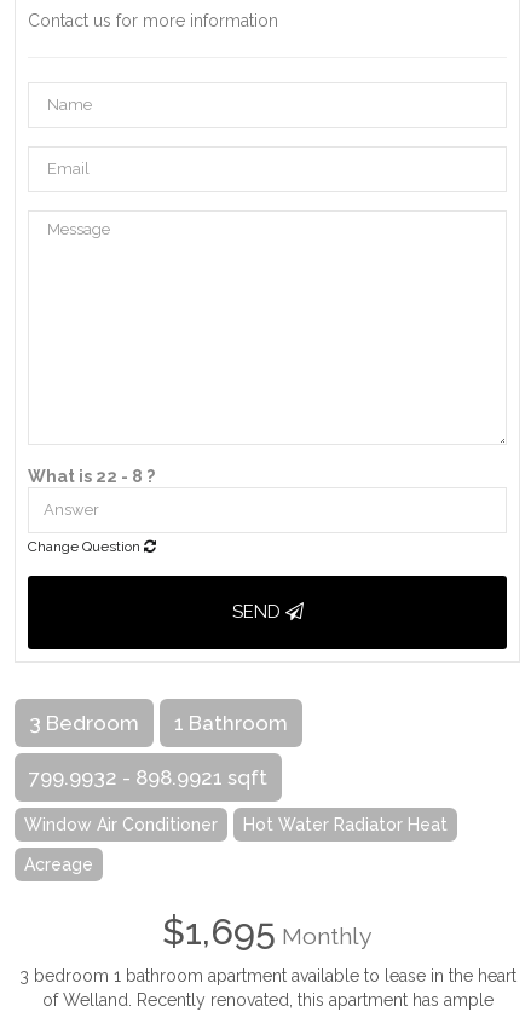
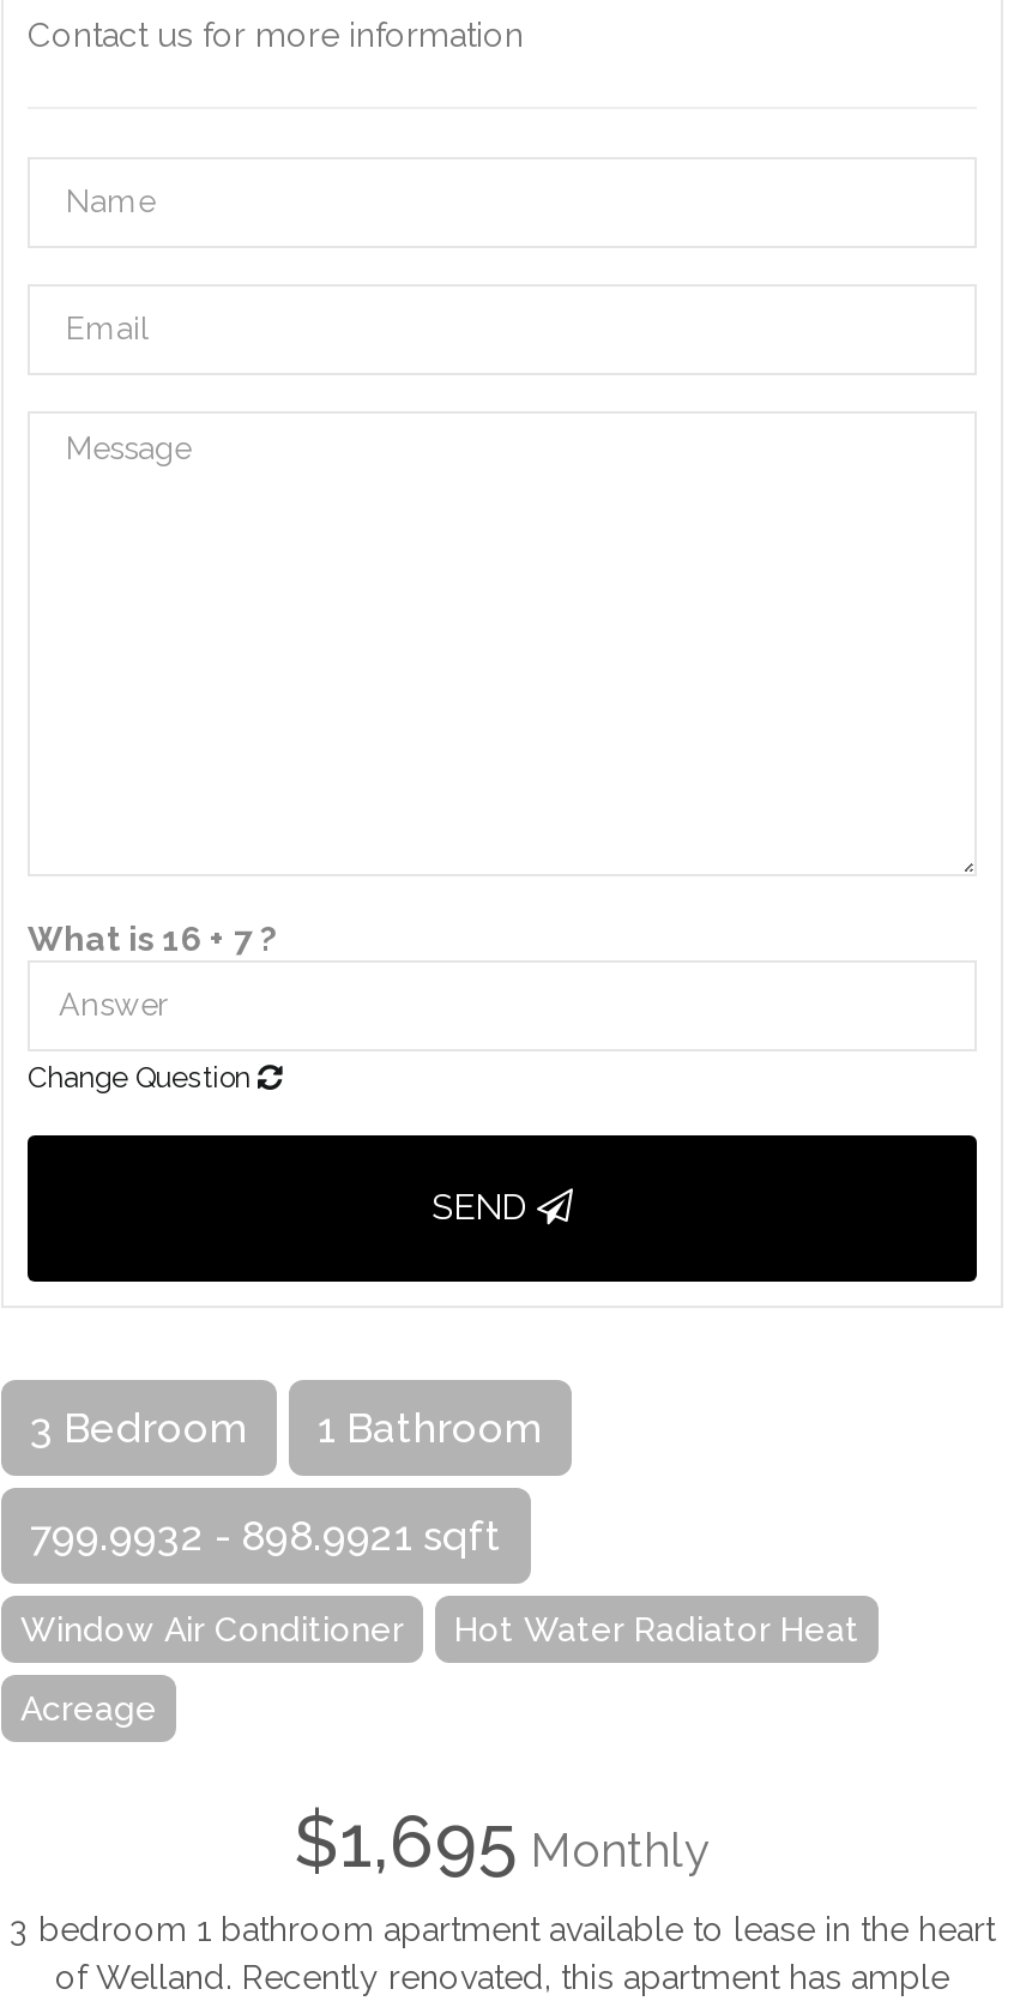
[28,467,155,486] What is 22 - 8 ? -> [28,920,277,958] What is 16 + 7 ?

